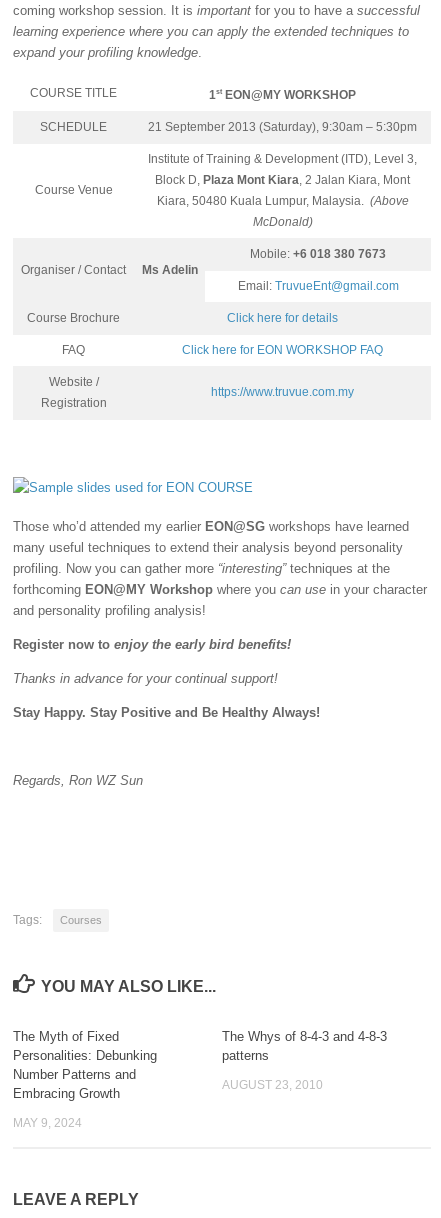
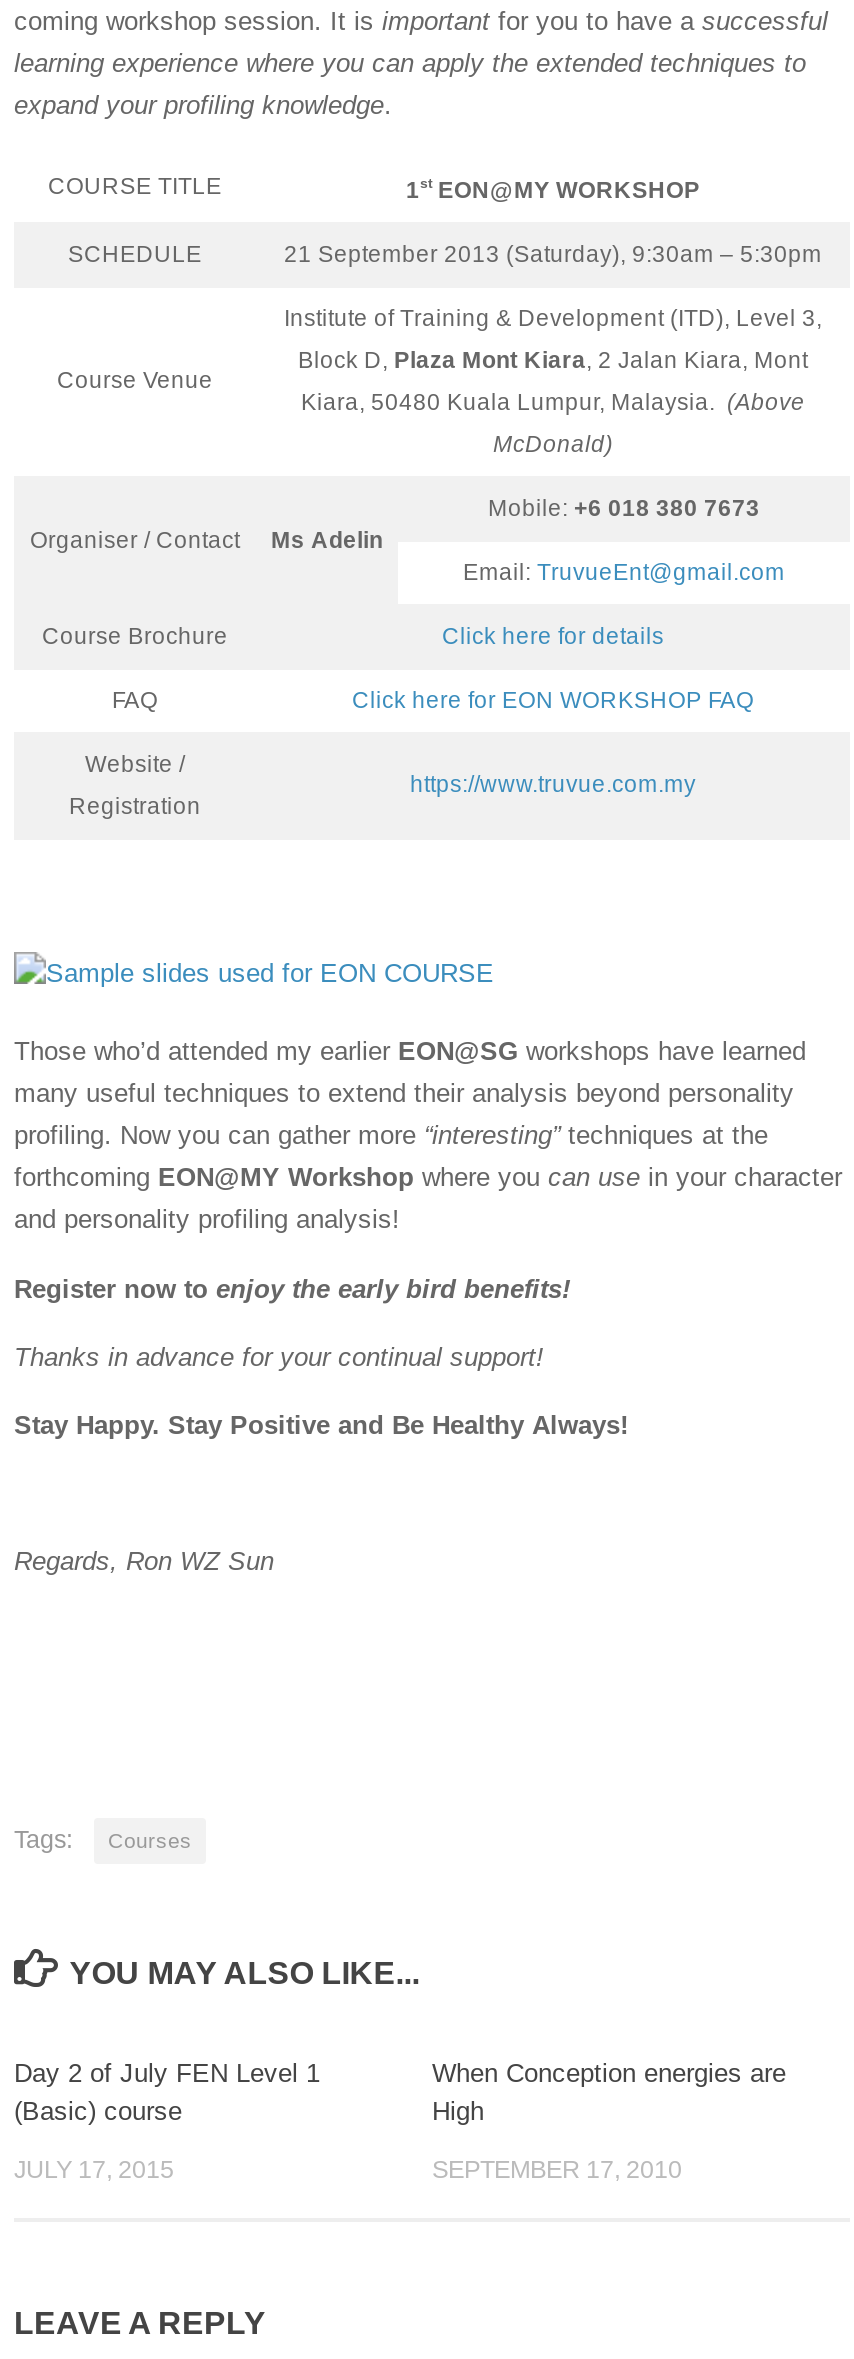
[13,1029,157,1101] The Myth of Fixed | Personalities: Debunking | Number Patterns and | Embracing Growth -> [14,2057,320,2125] Day 2 of July FEN Level 1 | (Basic) course
[222,1029,387,1063] The Whys of 8-4-3 and 4-8-3 | patterns -> [432,2057,786,2125] When Conception energies are | High
[222,1078,323,1092] AUGUST 23, 2010 -> [432,2155,682,2183] SEPTEMBER 17, 2010
[13,1116,82,1130] MAY 9, 2024 -> [14,2155,174,2183] JULY 17, 2015

